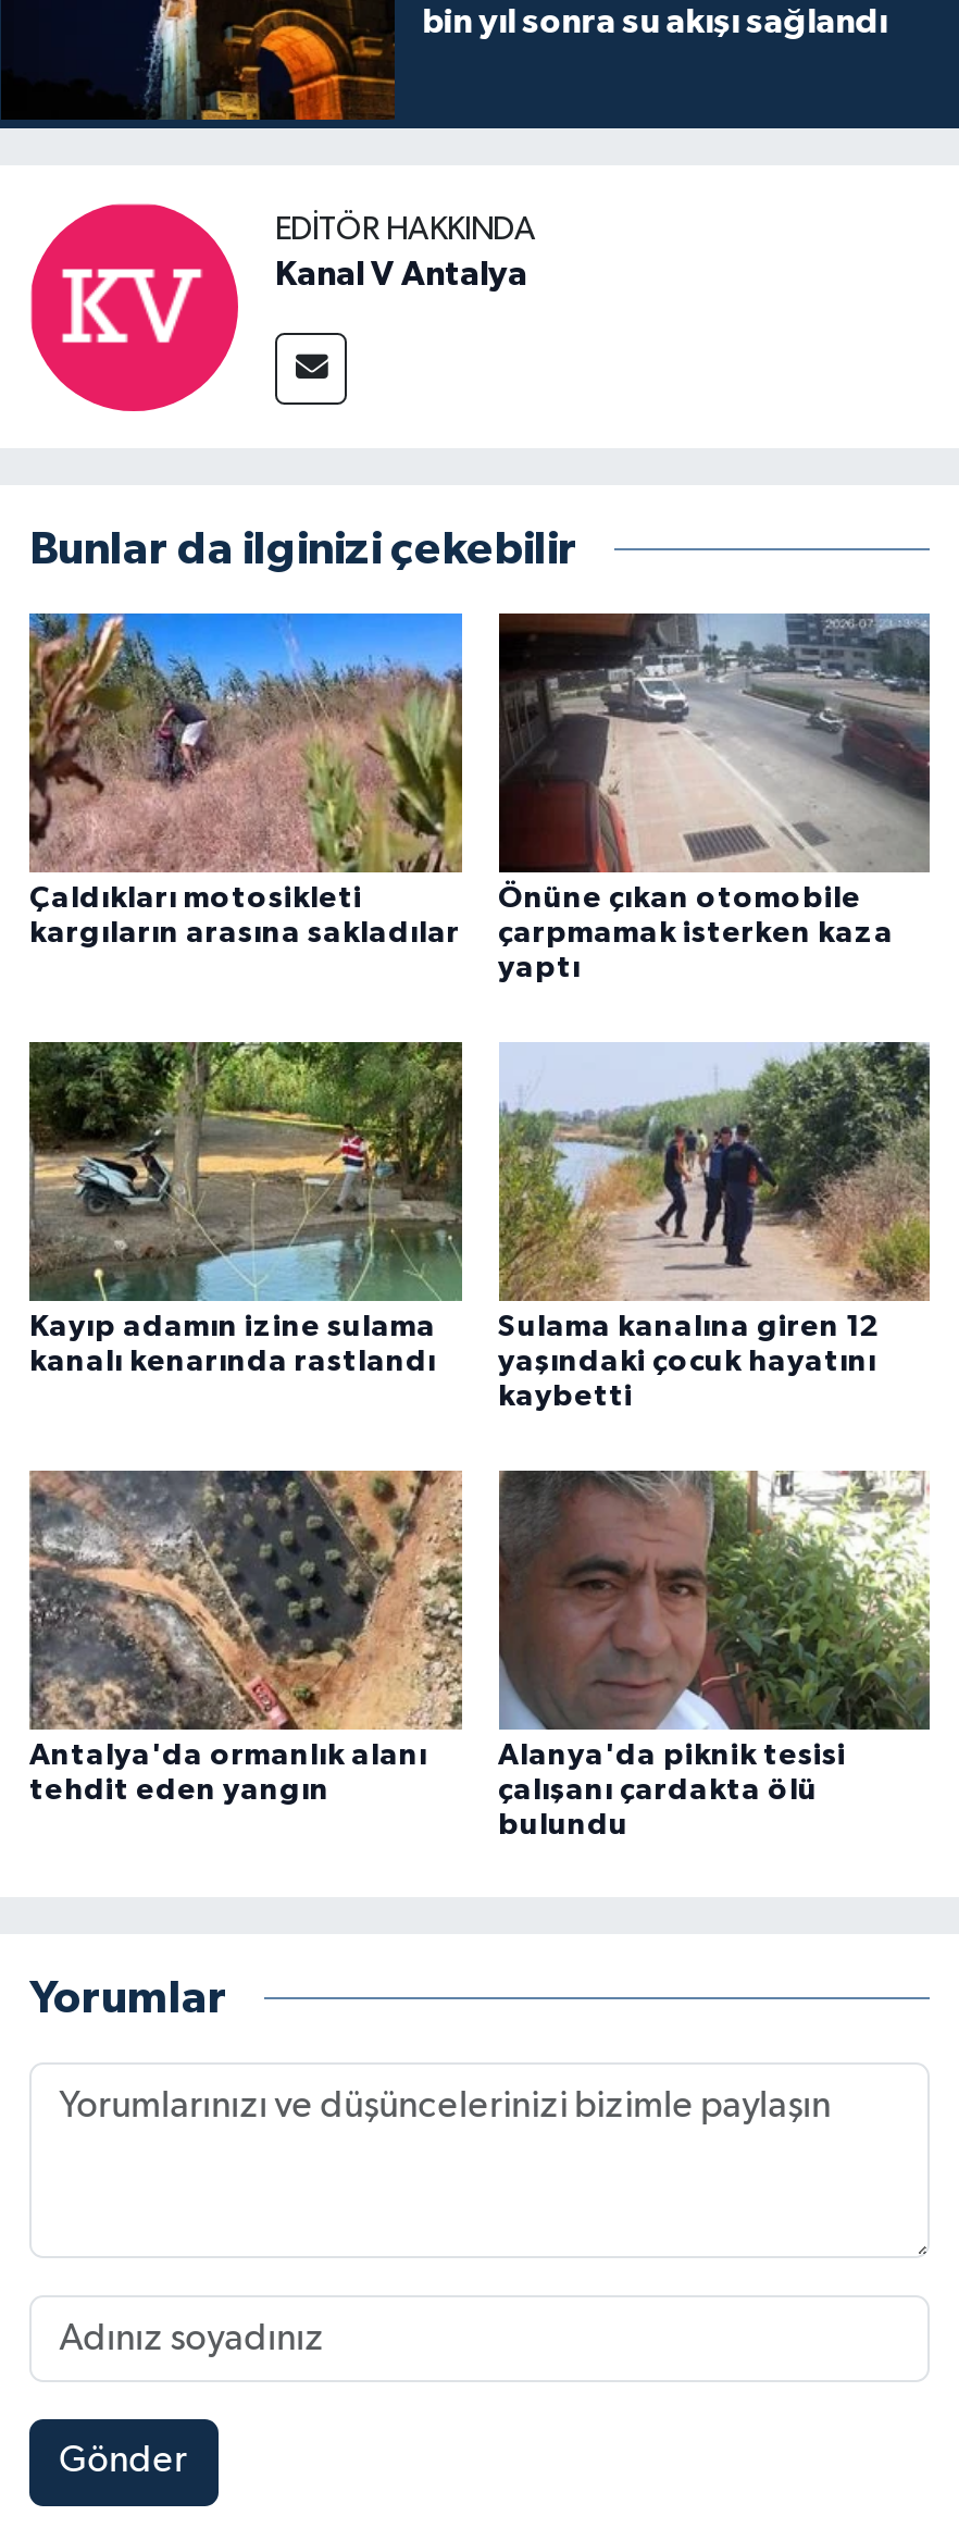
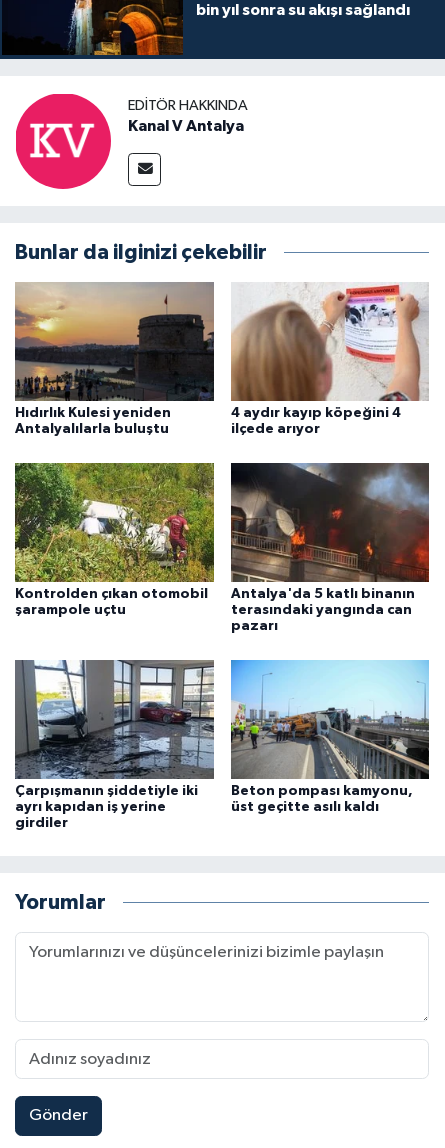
[27,611,464,949] [image] | Çaldıkları motosikleti | kargıların arasına sakladılar -> [15,281,215,436] [image] | Hıdırlık Kulesi yeniden | Antalyalılarla buluştu
[497,611,930,984] [image] | Önüne çıkan otomobile | çarpmamak isterken kaza | yaptı -> [230,282,428,436] [image] | 4 aydır kayıp köpeğini 4 | ilçede arıyor
[29,1042,462,1377] [image] | Kayıp adamın izine sulama | kanalı kenarında rastlandı -> [15,463,214,617] [image] | Kontrolden çıkan otomobil | şarampole uçtu
[498,1042,932,1412] [image] | Sulama kanalına giren 12 | yaşındaki çocuk hayatını | kaybetti -> [230,462,429,633] [image] | Antalya'da 5 katlı binanın | terasındaki yangında can | pazarı
[29,1469,462,1805] [image] | Antalya'da ormanlık alanı | tehdit eden yangın -> [15,660,214,830] [image] | Çarpışmanın şiddetiyle iki | ayrı kapıdan iş yerine | girdiler
[497,1469,932,1840] [image] | Alanya'da piknik tesisi | çalışanı çardakta ölü | bulundu -> [230,659,430,814] [image] | Beton pompası kamyonu, | üst geçitte asılı kaldı

